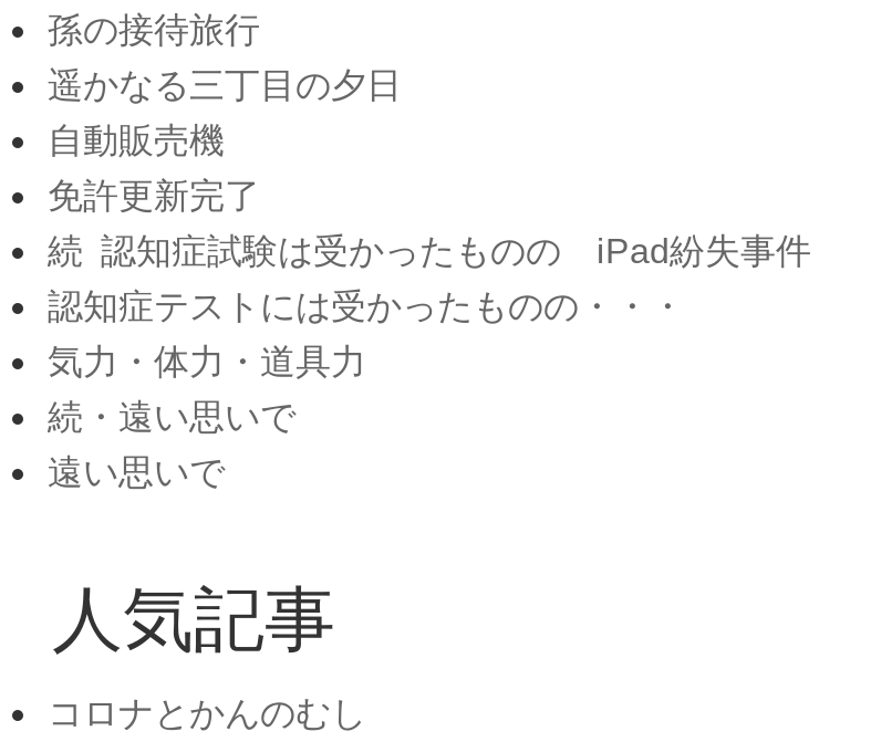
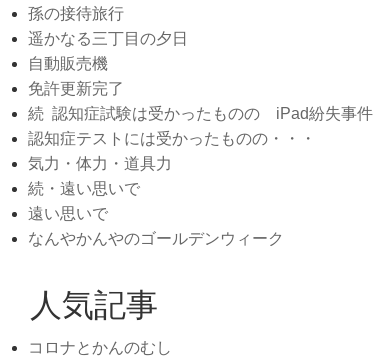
none -> [28,230,284,247] なんやかんやのゴールデンウィーク

